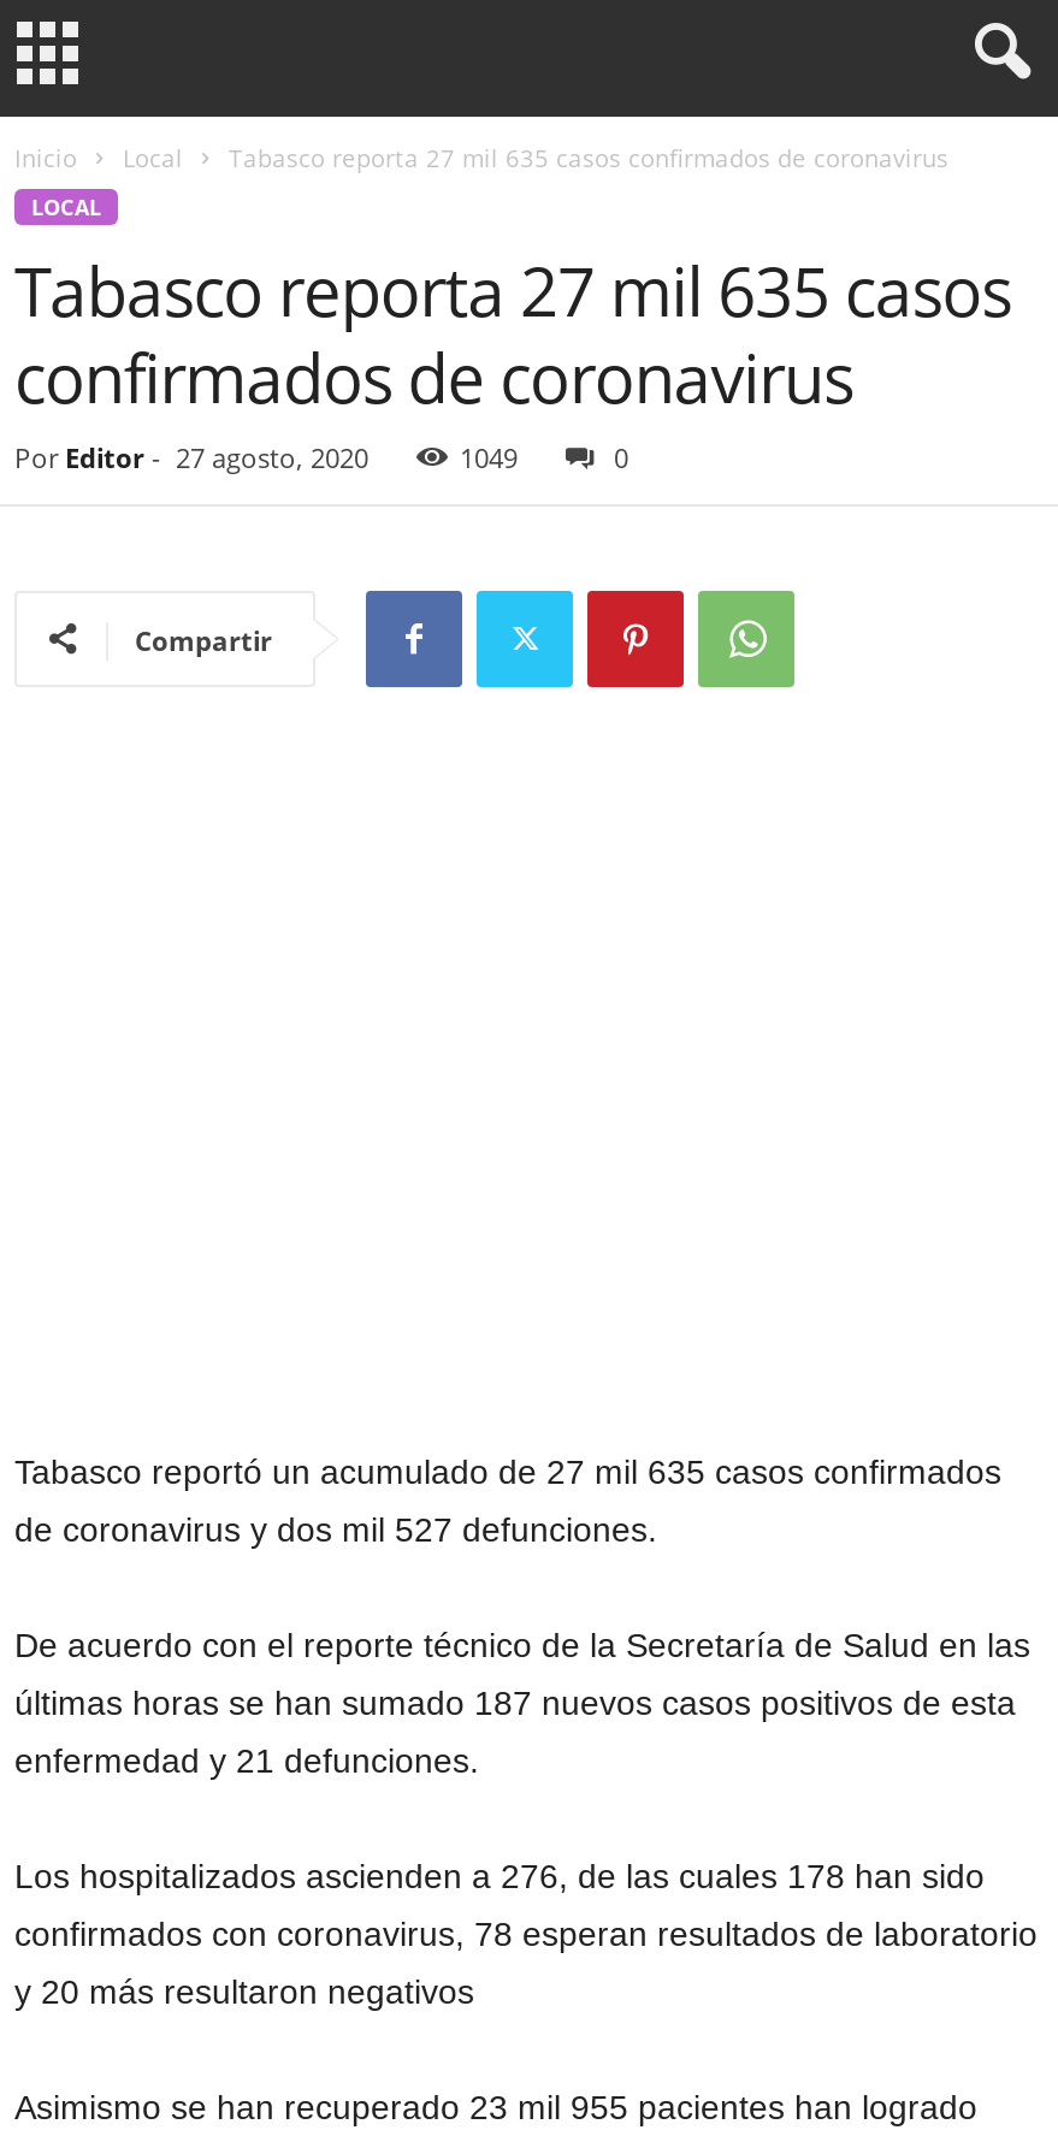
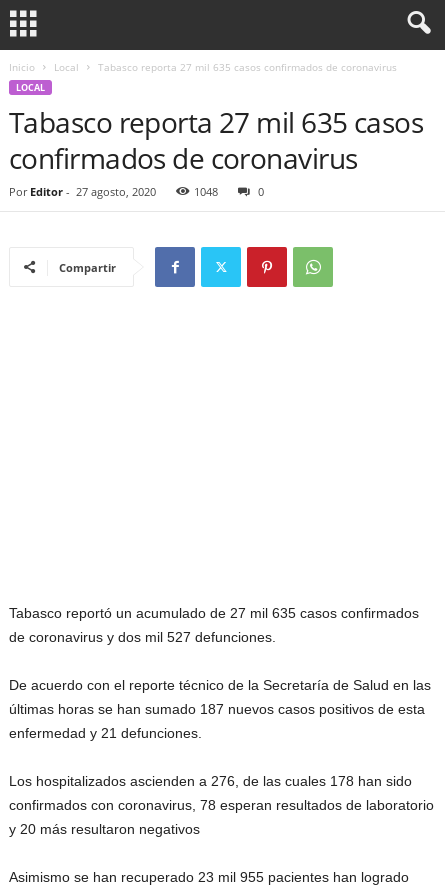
[460,439,518,475] 1049 -> [194,184,218,199] 1048

